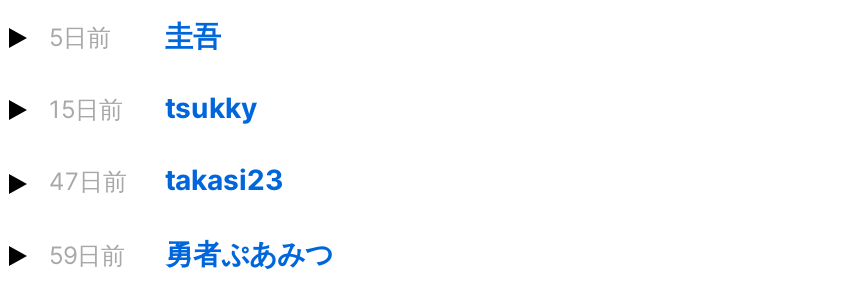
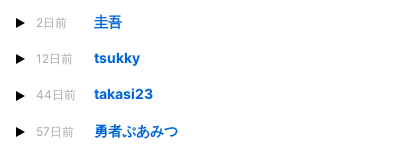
[49,18,221,52] 5日前 圭吾 -> [36,13,122,30] 2日前 圭吾
[49,90,257,124] 15日前 tsukky -> [36,49,140,66] 12日前 tsukky
[49,163,283,197] 47日前 takasi23 -> [36,85,153,102] 44日前 takasi23
[49,235,333,269] 59日前 勇者ぷあみつ -> [36,122,178,139] 57日前 勇者ぷあみつ

